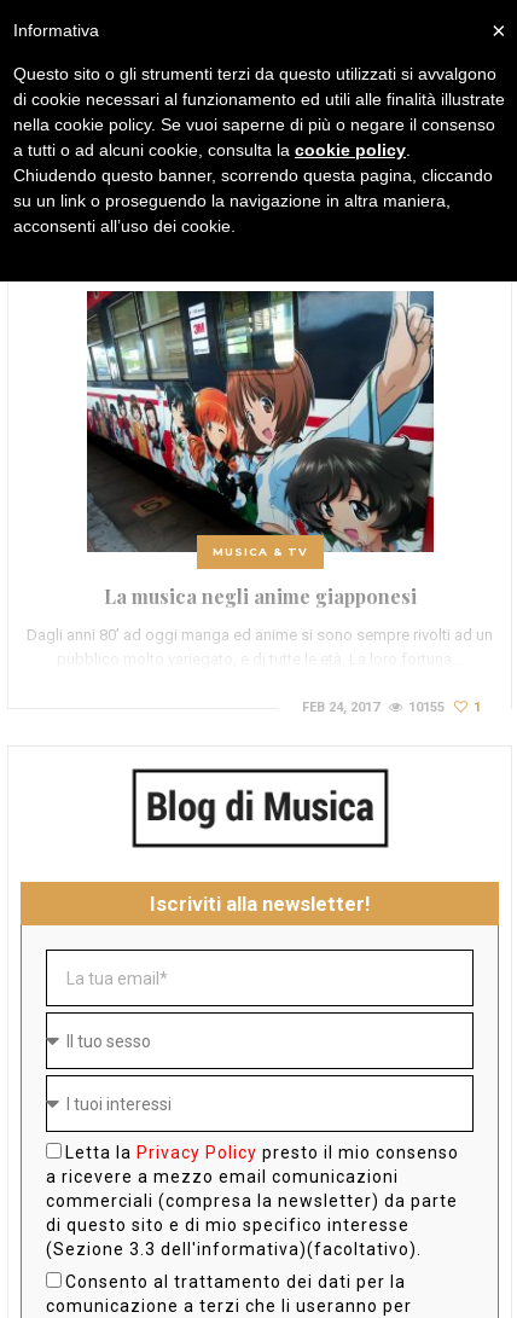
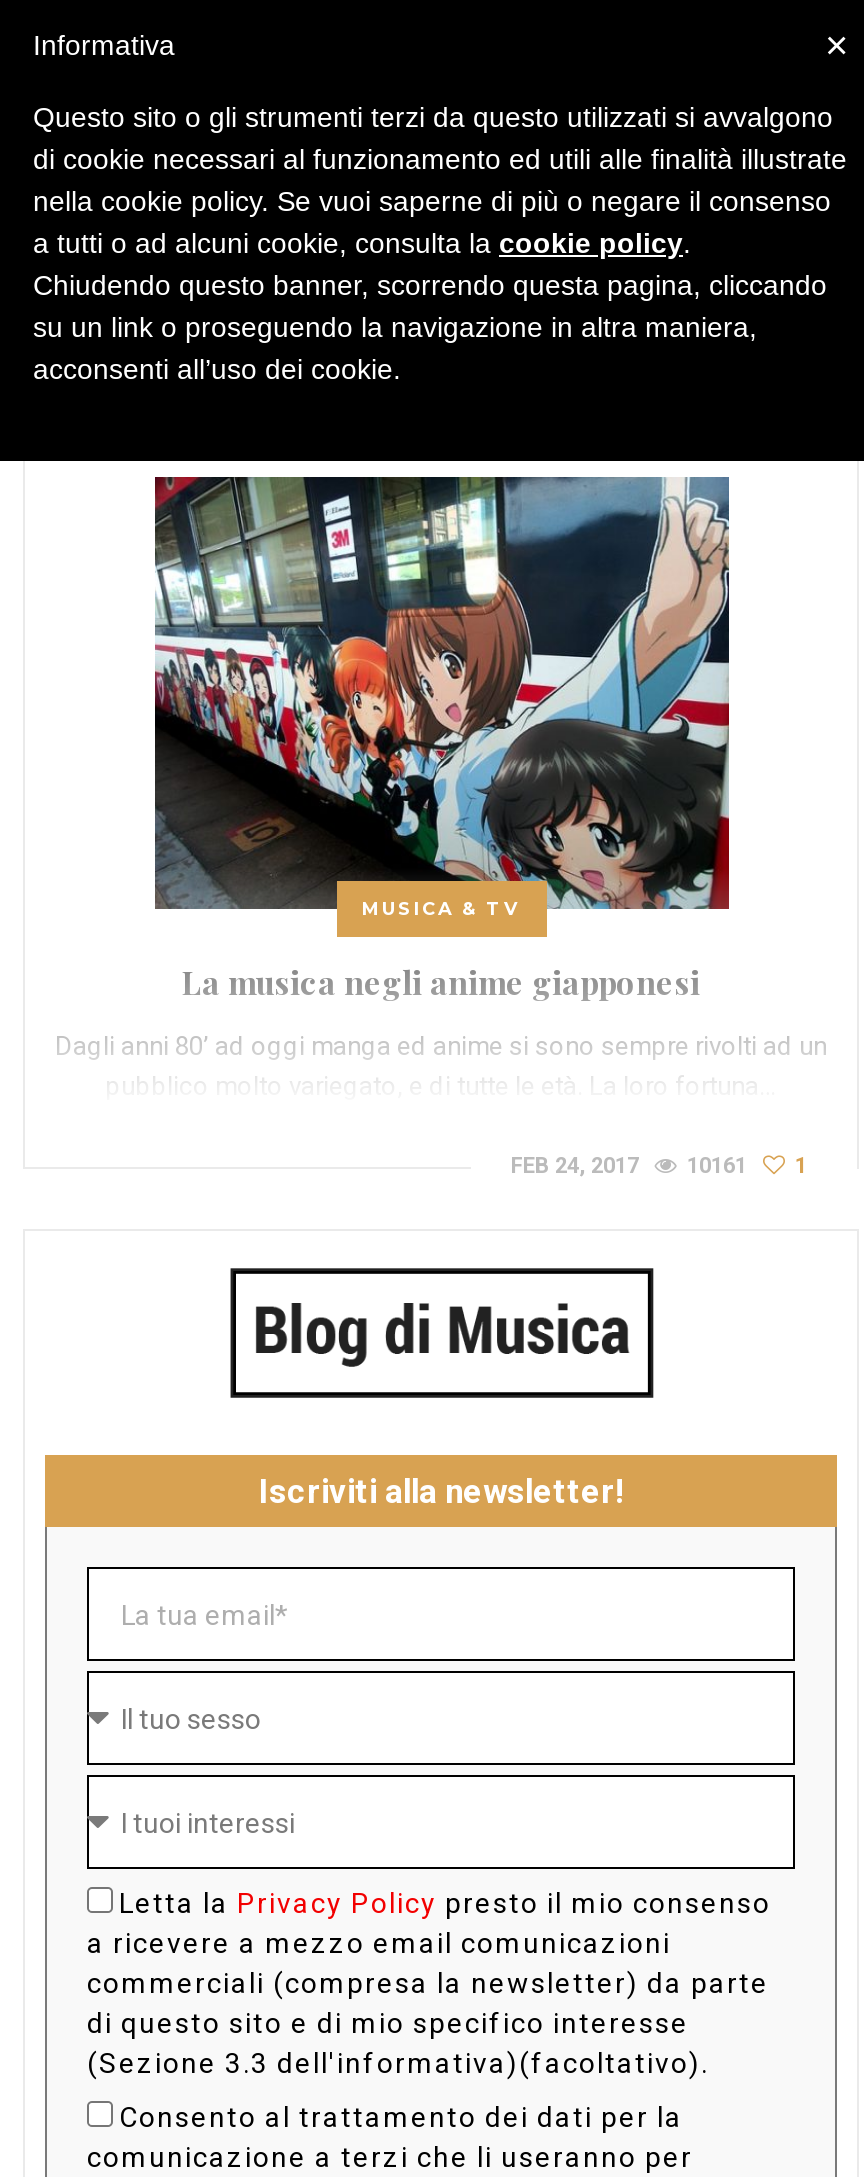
[302,699,481,715] FEB 24, 2017 10155 1 -> [511,1152,807,1178] FEB 24, 2017 10161 1

